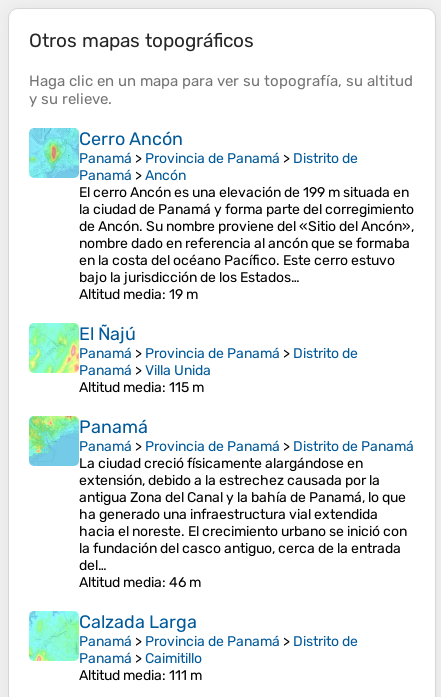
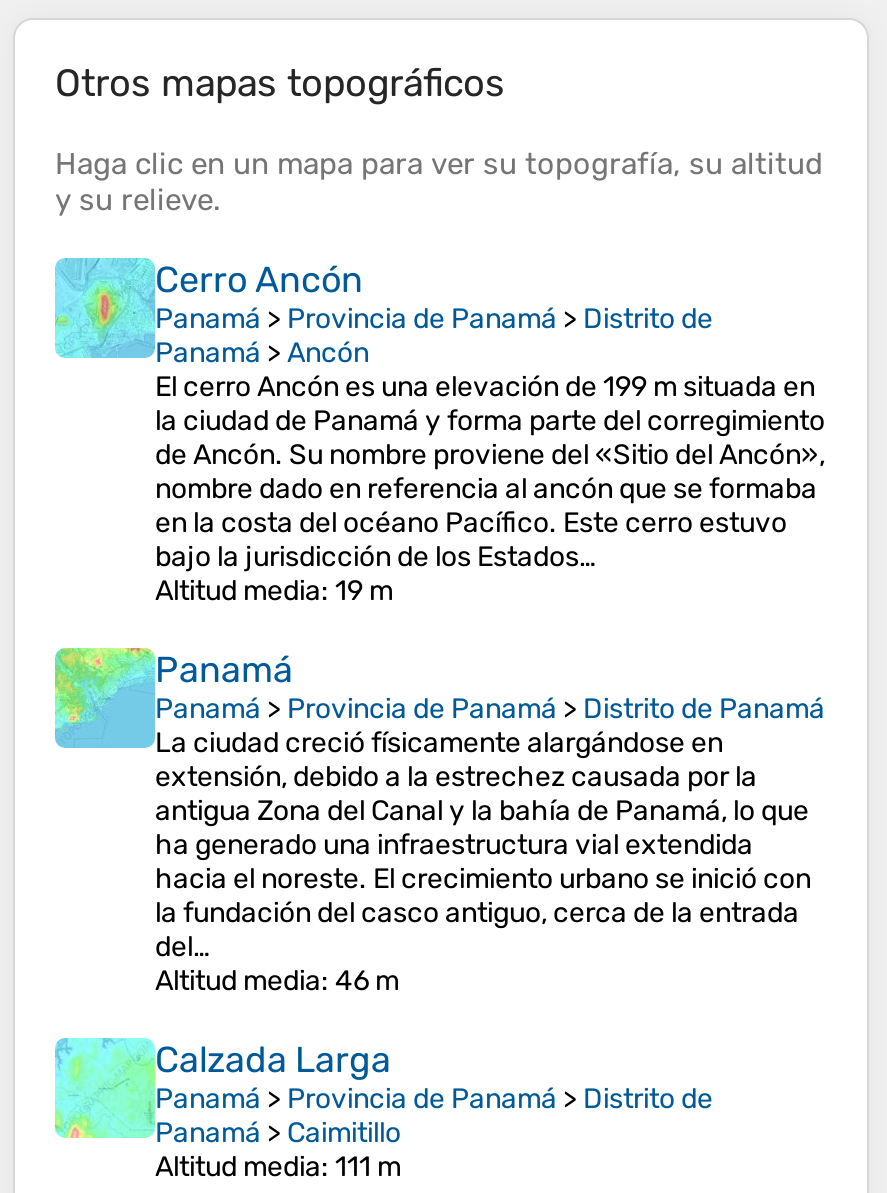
[28,322,358,396] [image] | El Ñajú | Panamá > Provincia de Panamá > Distrito de | Panamá > Villa Unida | Altitud media: 115 m -> none

